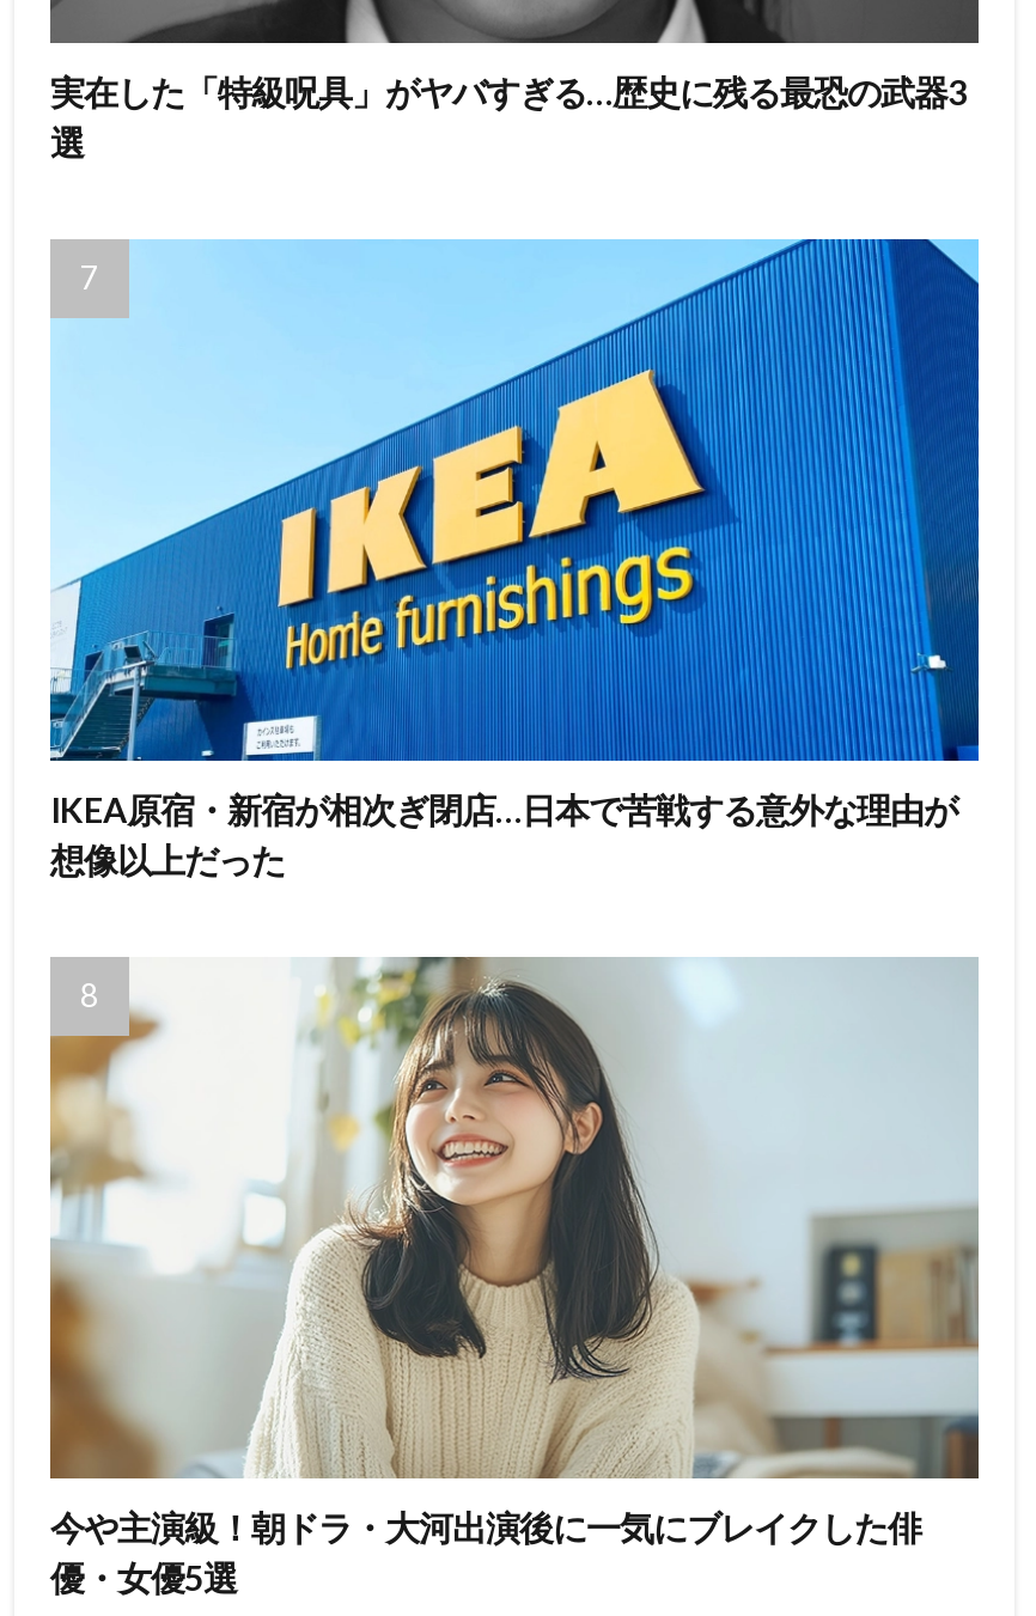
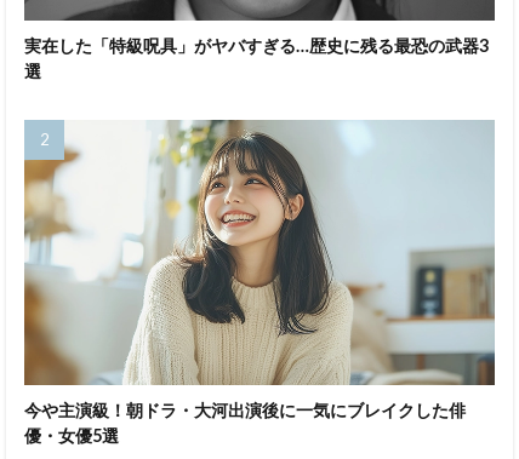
[50,237,981,879] [image] | IKEA原宿・新宿が相次ぎ閉店…日本で苦戦する意外な理由が | 想像以上だった -> none

